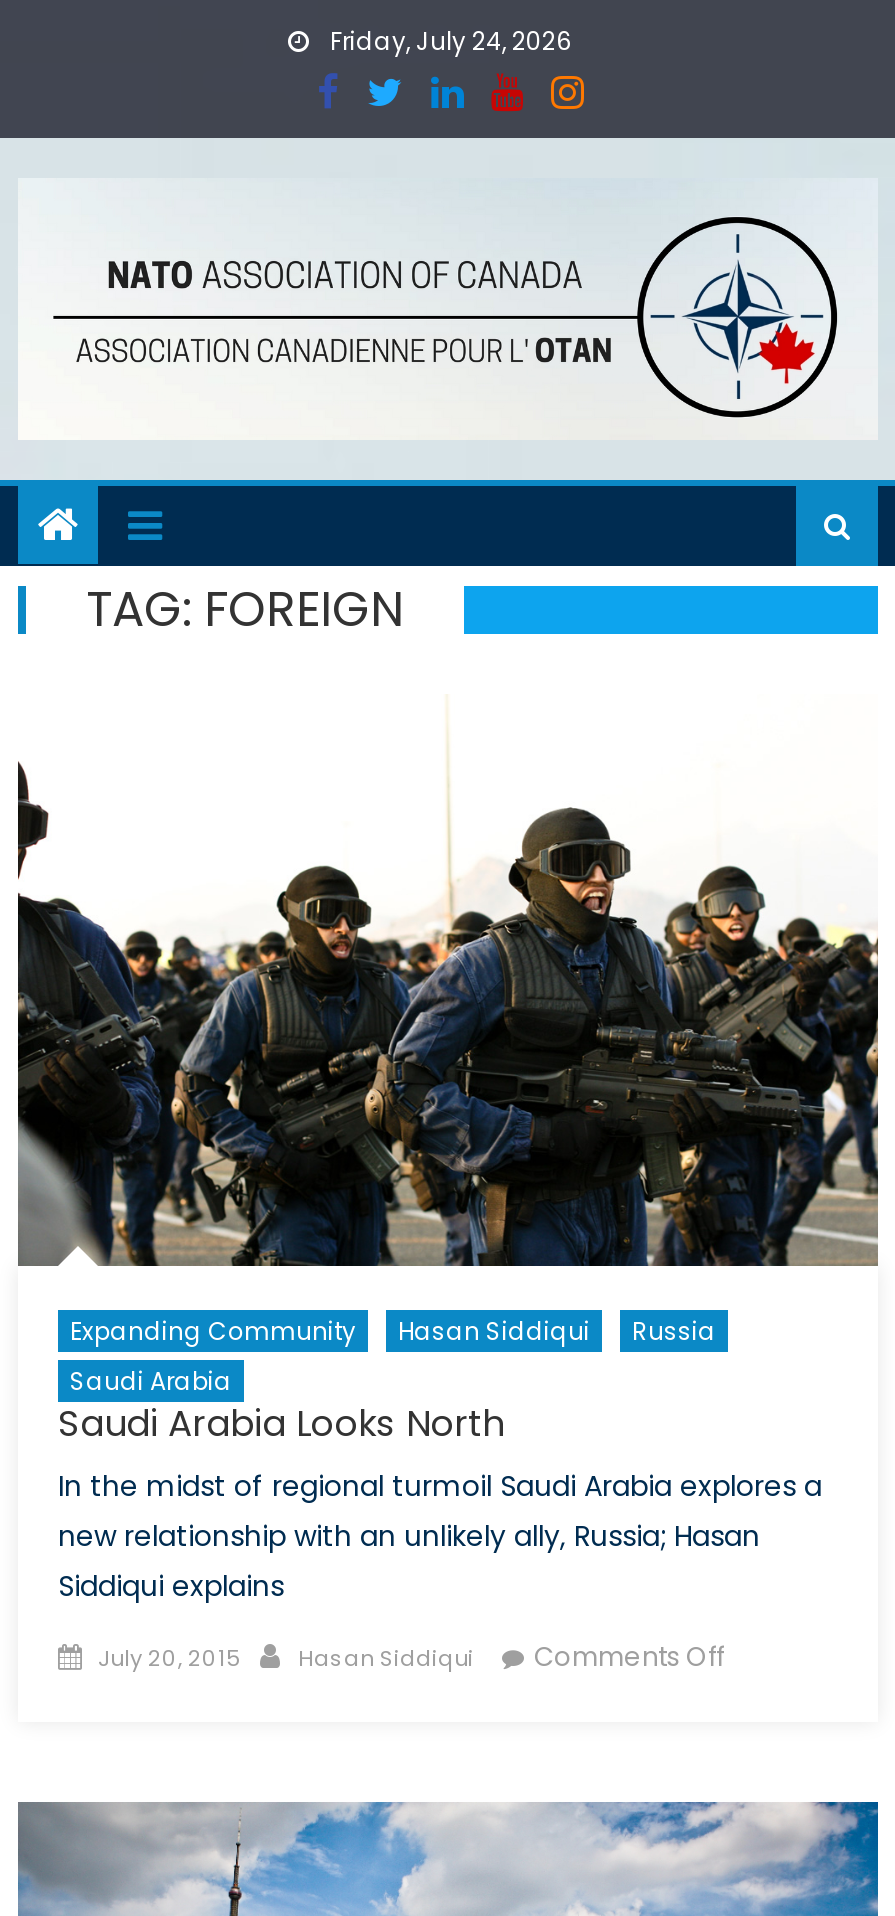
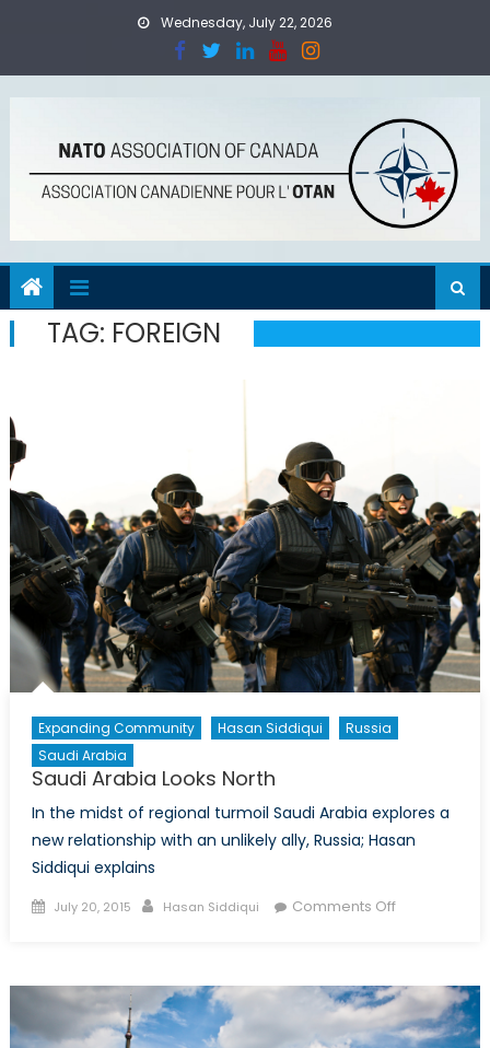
[324,24,572,58] Friday, July 24, 2026 -> [157,13,332,32] Wednesday, July 22, 2026

